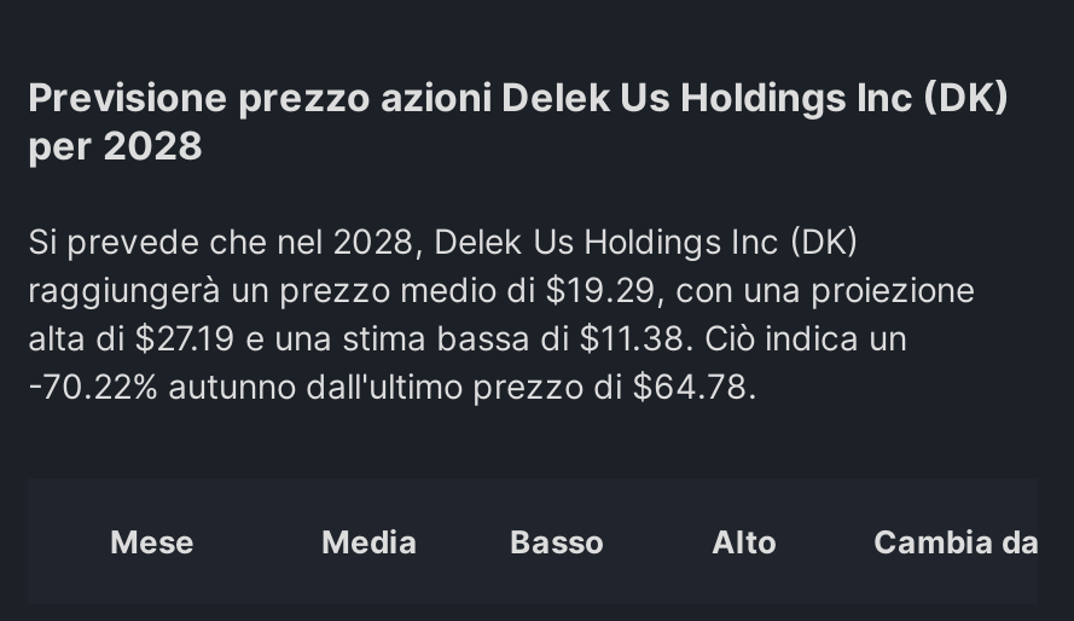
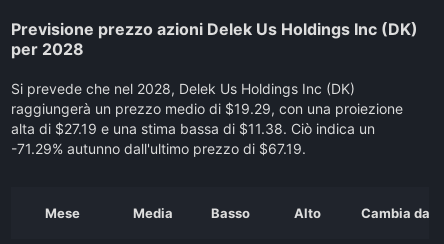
[28,364,757,405] -70.22% autunno dall'ultimo prezzo di $64.78. -> [11,139,306,156] -71.29% autunno dall'ultimo prezzo di $67.19.

